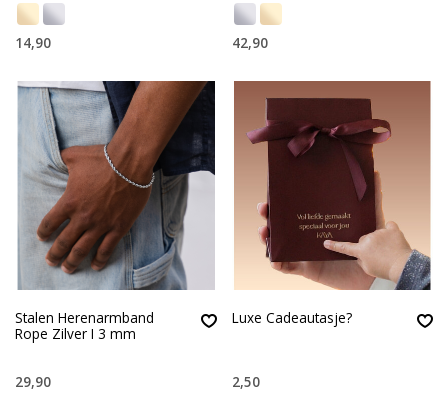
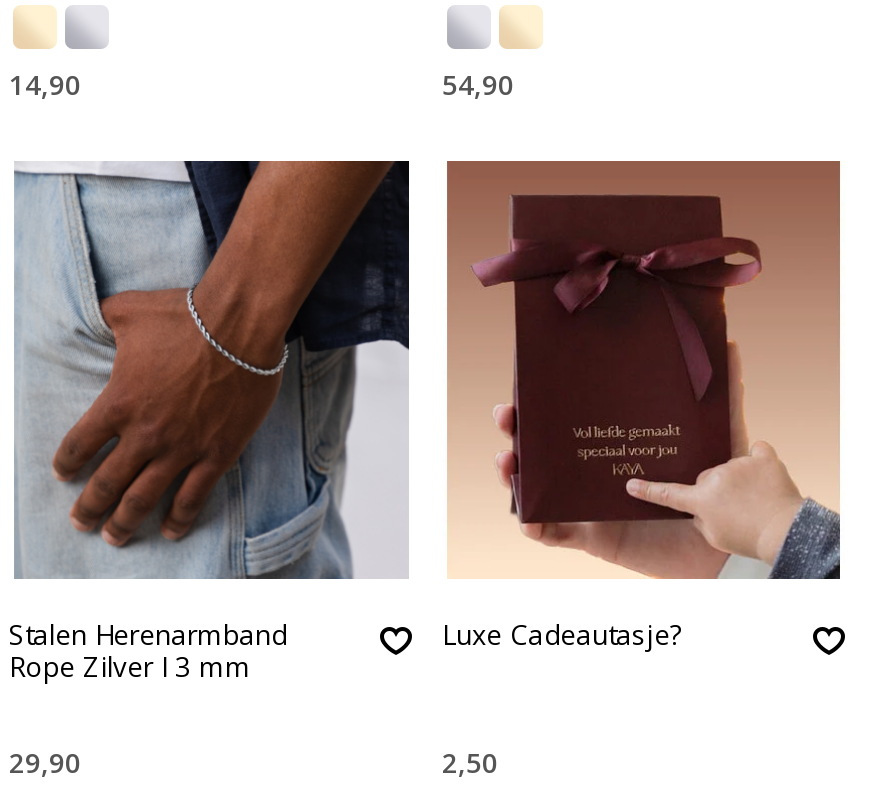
[231,33,267,52] 42,90 -> [442,65,514,103] 54,90

